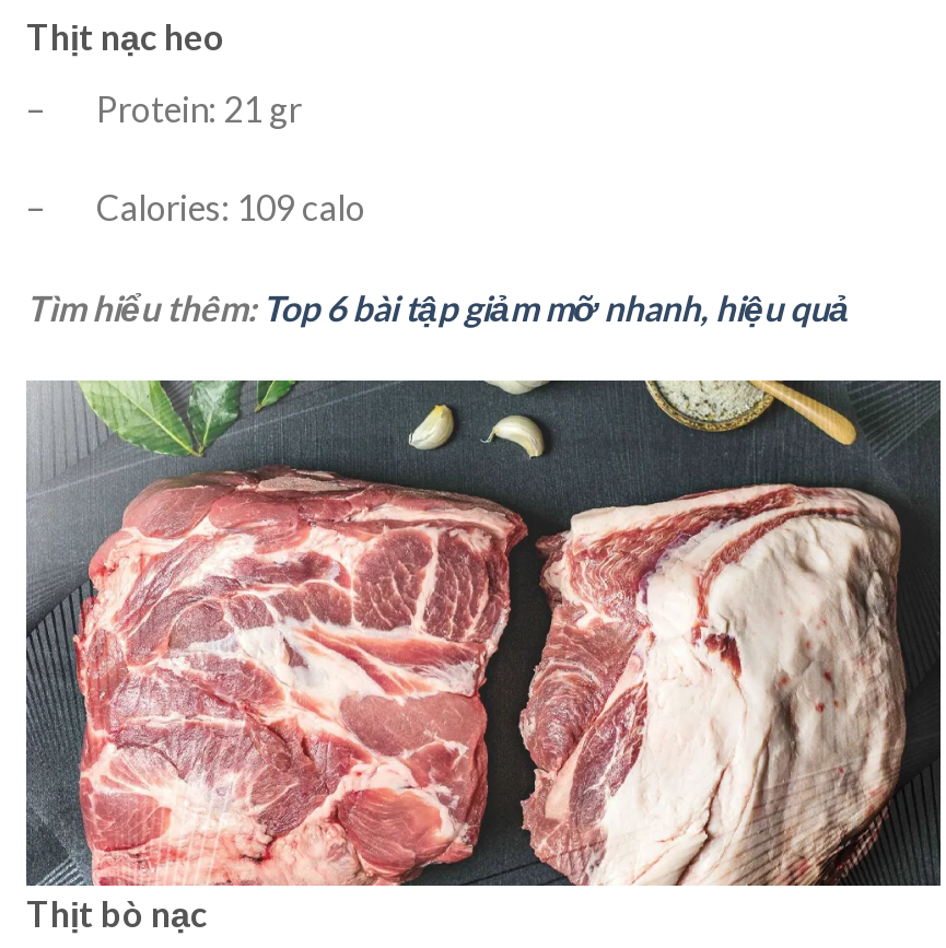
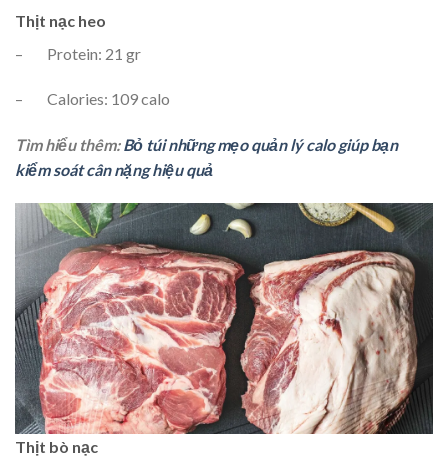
[26,287,849,328] Tìm hiểu thêm: Top 6 bài tập giảm mỡ nhanh, hiệu quả -> [15,135,398,179] Tìm hiểu thêm:Bỏ túi những mẹo quản lý calo giúp bạn | kiểm soát cân nặng hiệu quả

